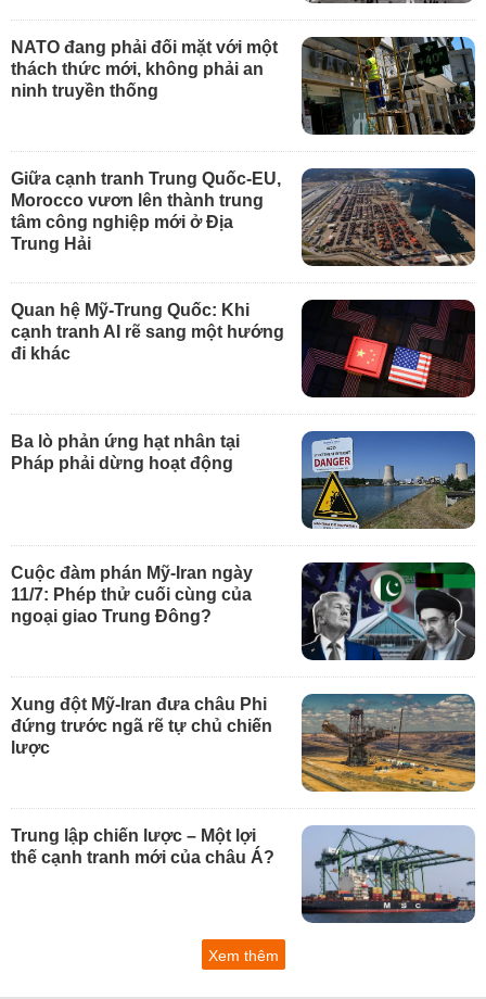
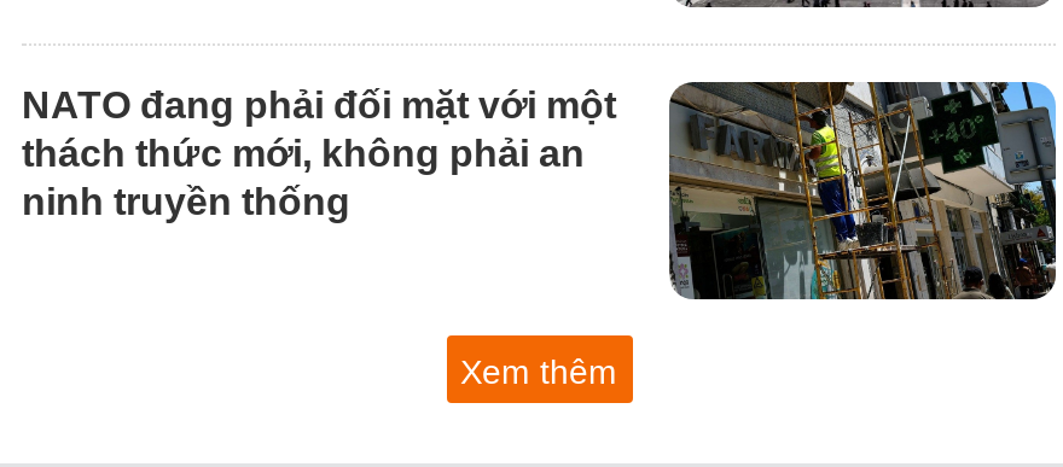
[11,167,476,267] [image] | Giữa cạnh tranh Trung Quốc-EU, | Morocco vươn lên thành trung | tâm công nghiệp mới ở Địa | Trung Hải -> none
[11,299,476,399] [image] | Quan hệ Mỹ-Trung Quốc: Khi | cạnh tranh AI rẽ sang một hướng | đi khác -> none
[11,432,240,472] Ba lò phản ứng hạt nhân tại | Pháp phải dừng hoạt động -> none
[300,430,476,530] [image] -> none
[11,563,253,625] Cuộc đàm phán Mỹ-Iran ngày | 11/7: Phép thử cuối cùng của | ngoại giao Trung Đông? -> none
[300,561,476,661] [image] -> none
[11,693,476,793] [image] | Xung đột Mỹ-Iran đưa châu Phi | đứng trước ngã rẽ tự chủ chiến | lược -> none
[11,825,475,924] [image] | Trung lập chiến lược – Một lợi | thế cạnh tranh mới của châu Á? -> none

